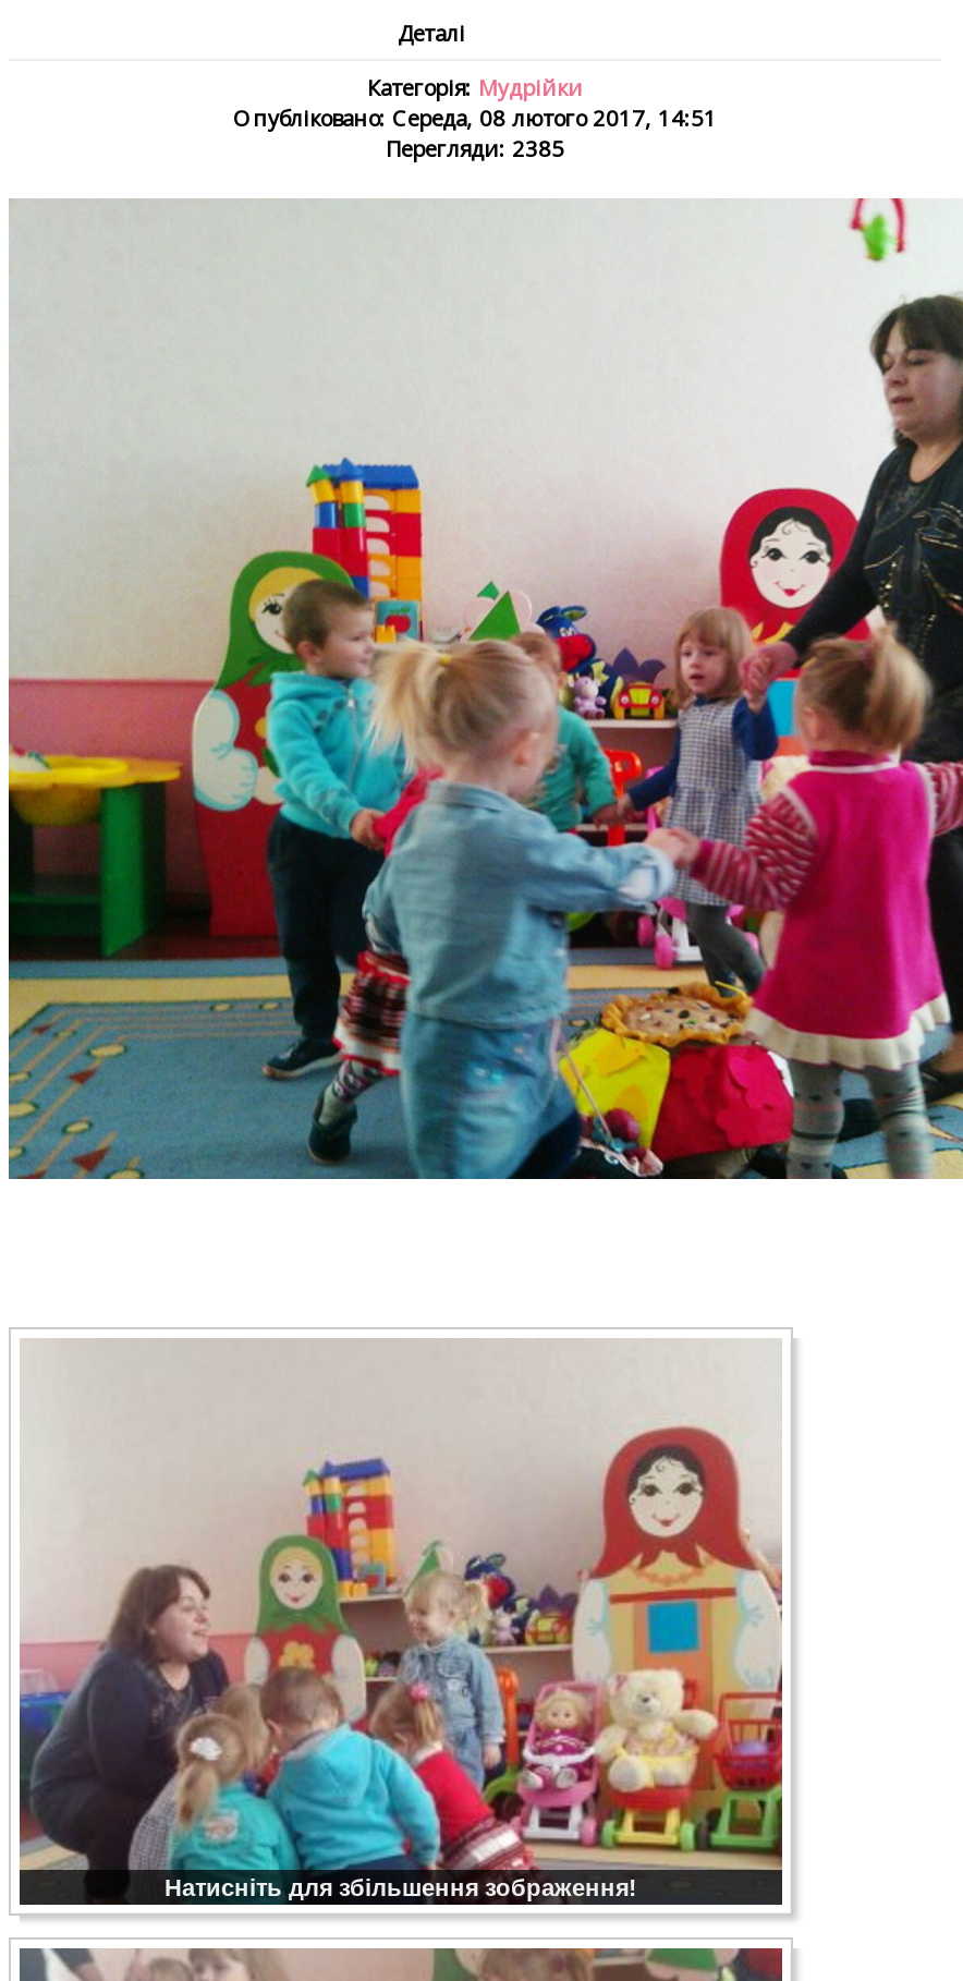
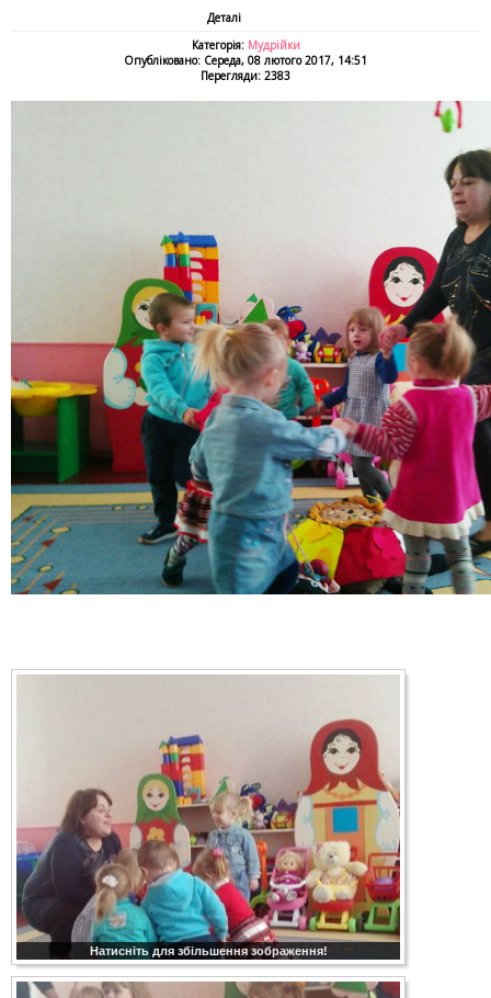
[386,133,564,163] Перегляди: 2385 -> [201,68,290,83] Перегляди: 2383

